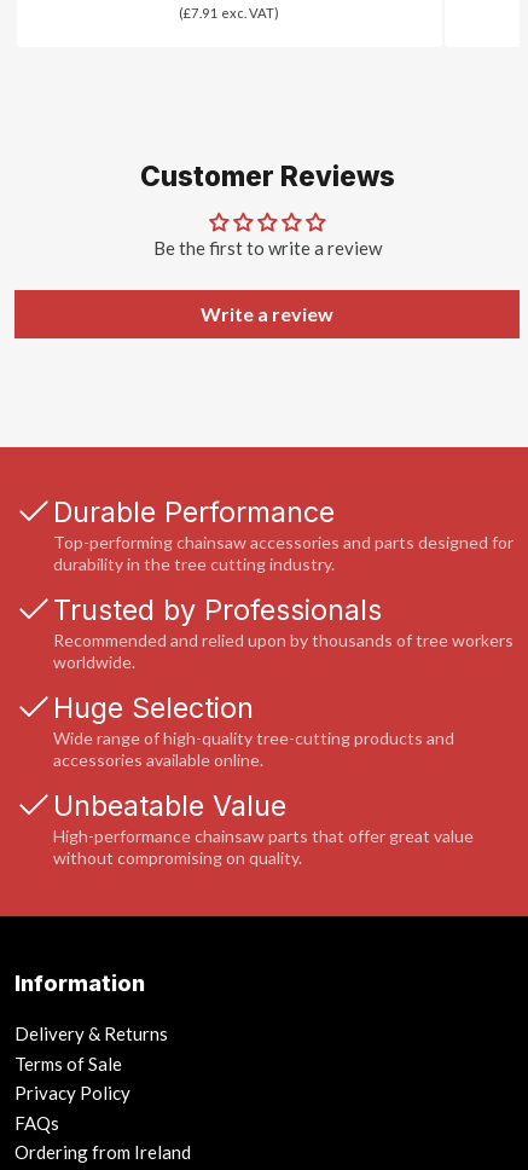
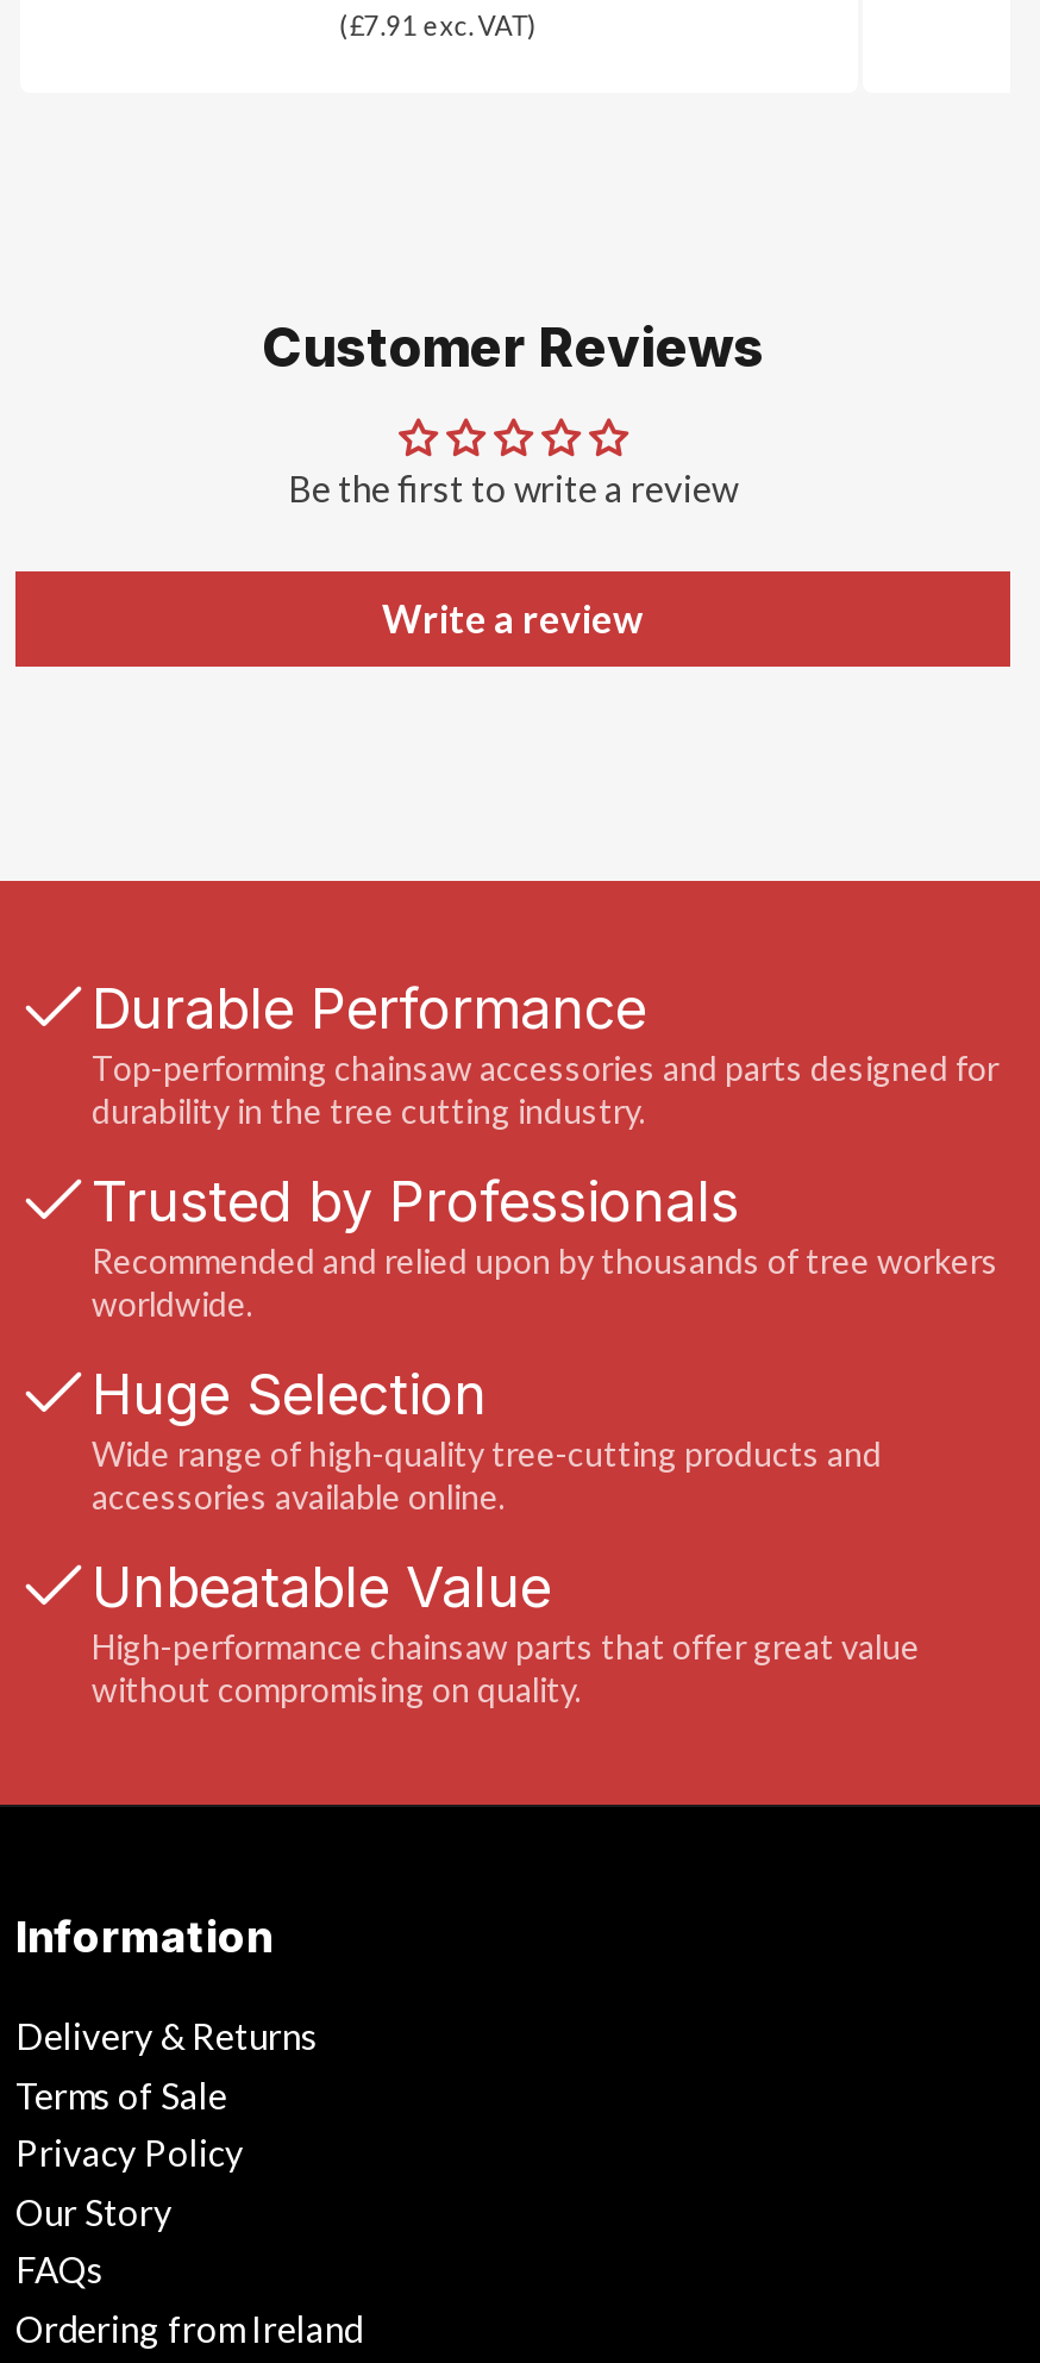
none -> [15,2190,173,2233] Our Story

